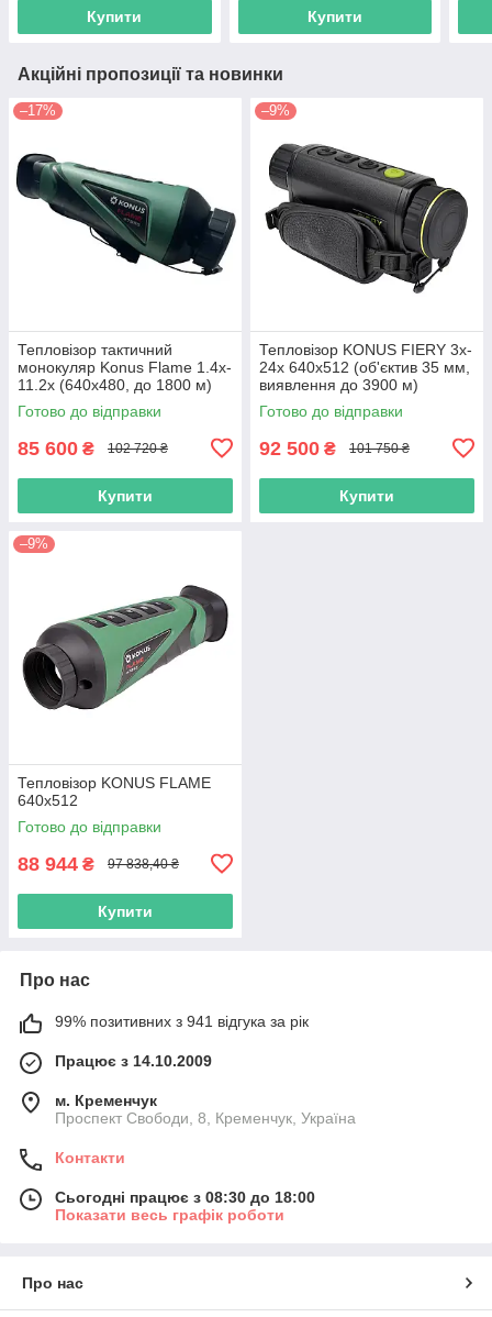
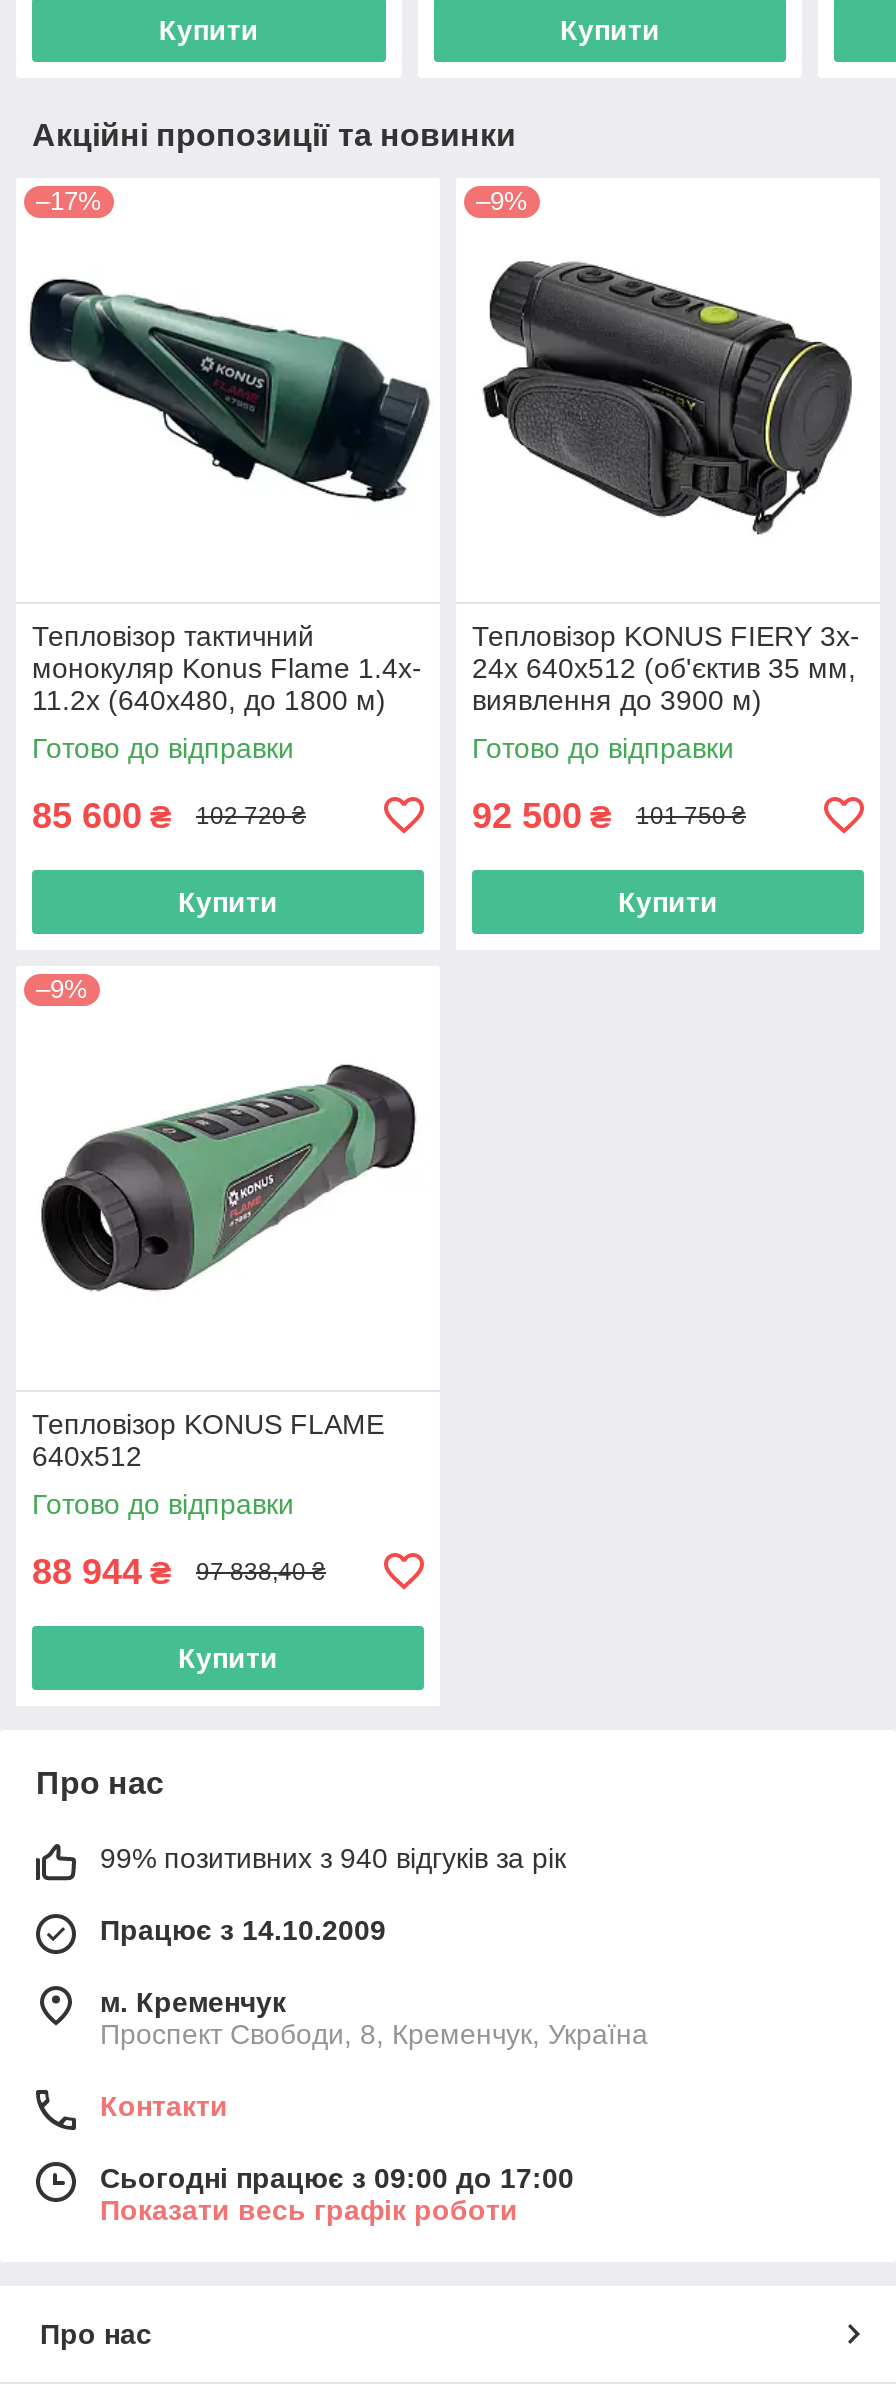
[55,1012,309,1030] 99% позитивних з 941 відгука за рік -> [100,1842,566,1874] 99% позитивних з 940 відгуків за рік
[55,1188,315,1206] Сьогодні працює з 08:30 до 18:00 -> [100,2162,574,2194] Сьогодні працює з 09:00 до 17:00

